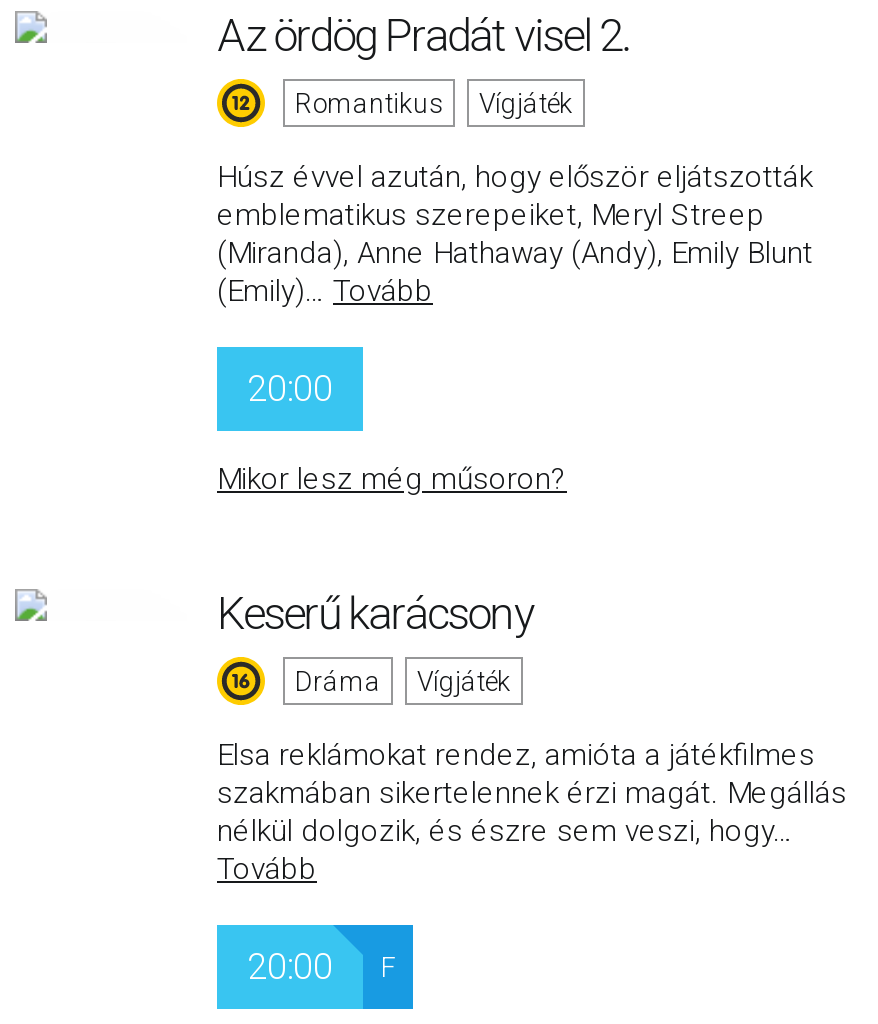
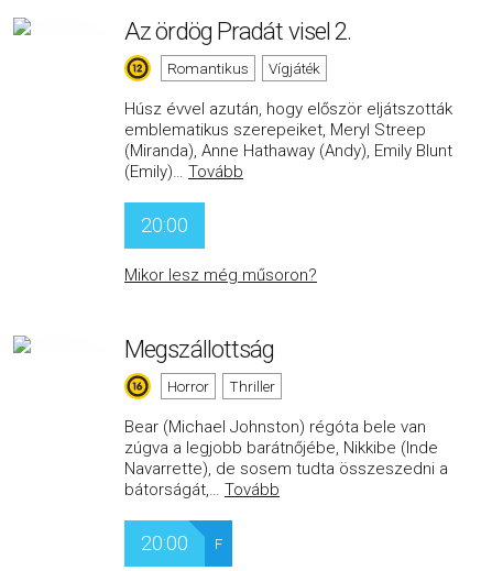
[217,587,534,639] Keserű karácsony -> [124,334,275,363] Megszállottság
[295,665,511,697] Dráma | Vígjáték -> [167,377,275,395] Horror | Thriller
[217,737,847,887] Elsa reklámokat rendez, amióta a játékfilmes | szakmában sikertelennek érzi magát. Megállás | nélkül dolgozik, és észre sem veszi, hogy… | Tovább -> [124,417,448,499] Bear (Michael Johnston) régóta bele van | zúgva a legjobb barátnőjébe, Nikkibe (Inde | Navarrette), de sosem tudta összeszedni a | bátorságát,… Tovább

